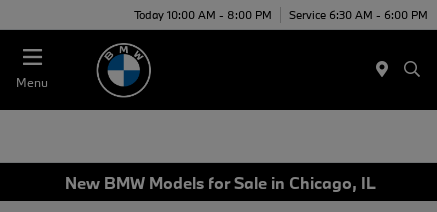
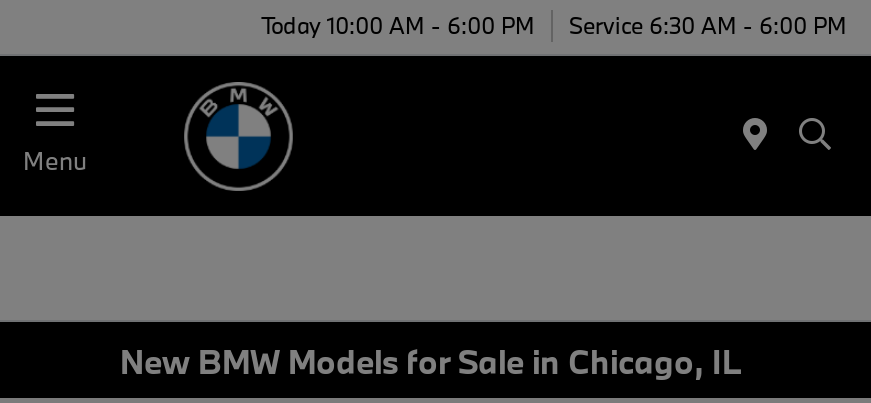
[134,6,428,21] Today 10:00 AM - 8:00 PM Service 6:30 AM - 6:00 PM -> [261,9,847,39] Today 10:00 AM - 6:00 PM Service 6:30 AM - 6:00 PM

